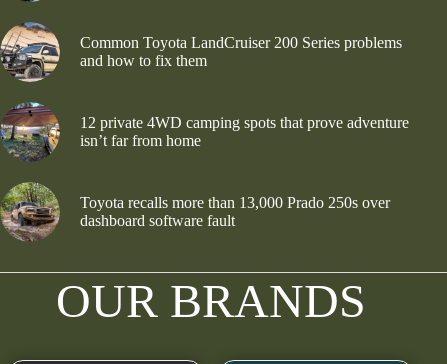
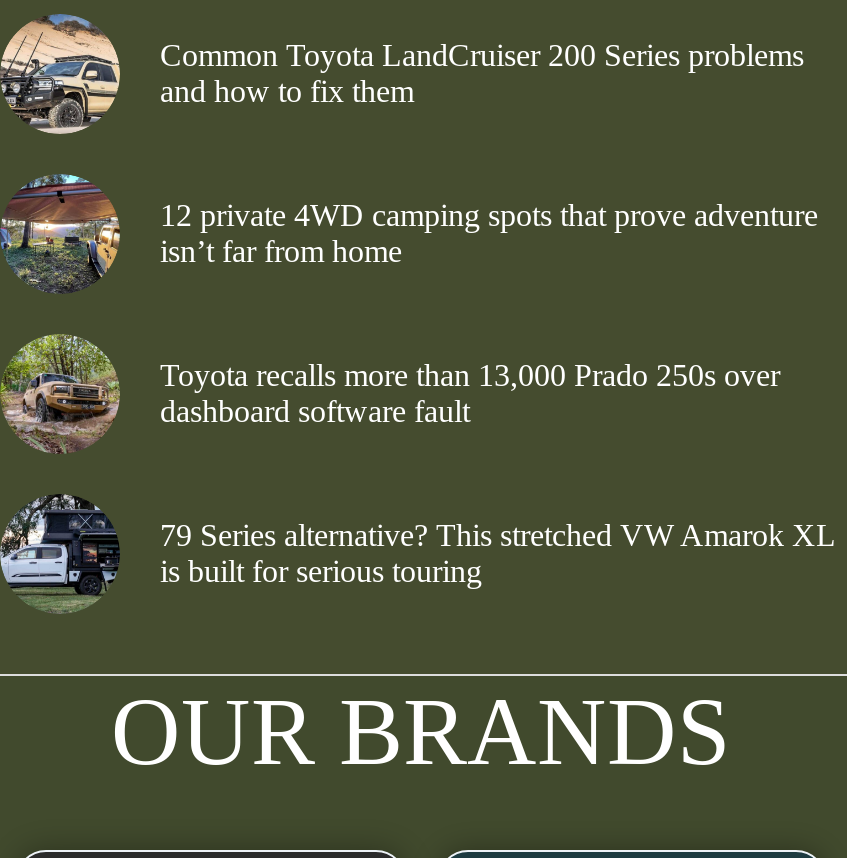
none -> [6,494,834,614] [image] | 79 Series alternative? This stretched VW Amarok XL | is built for serious touring

